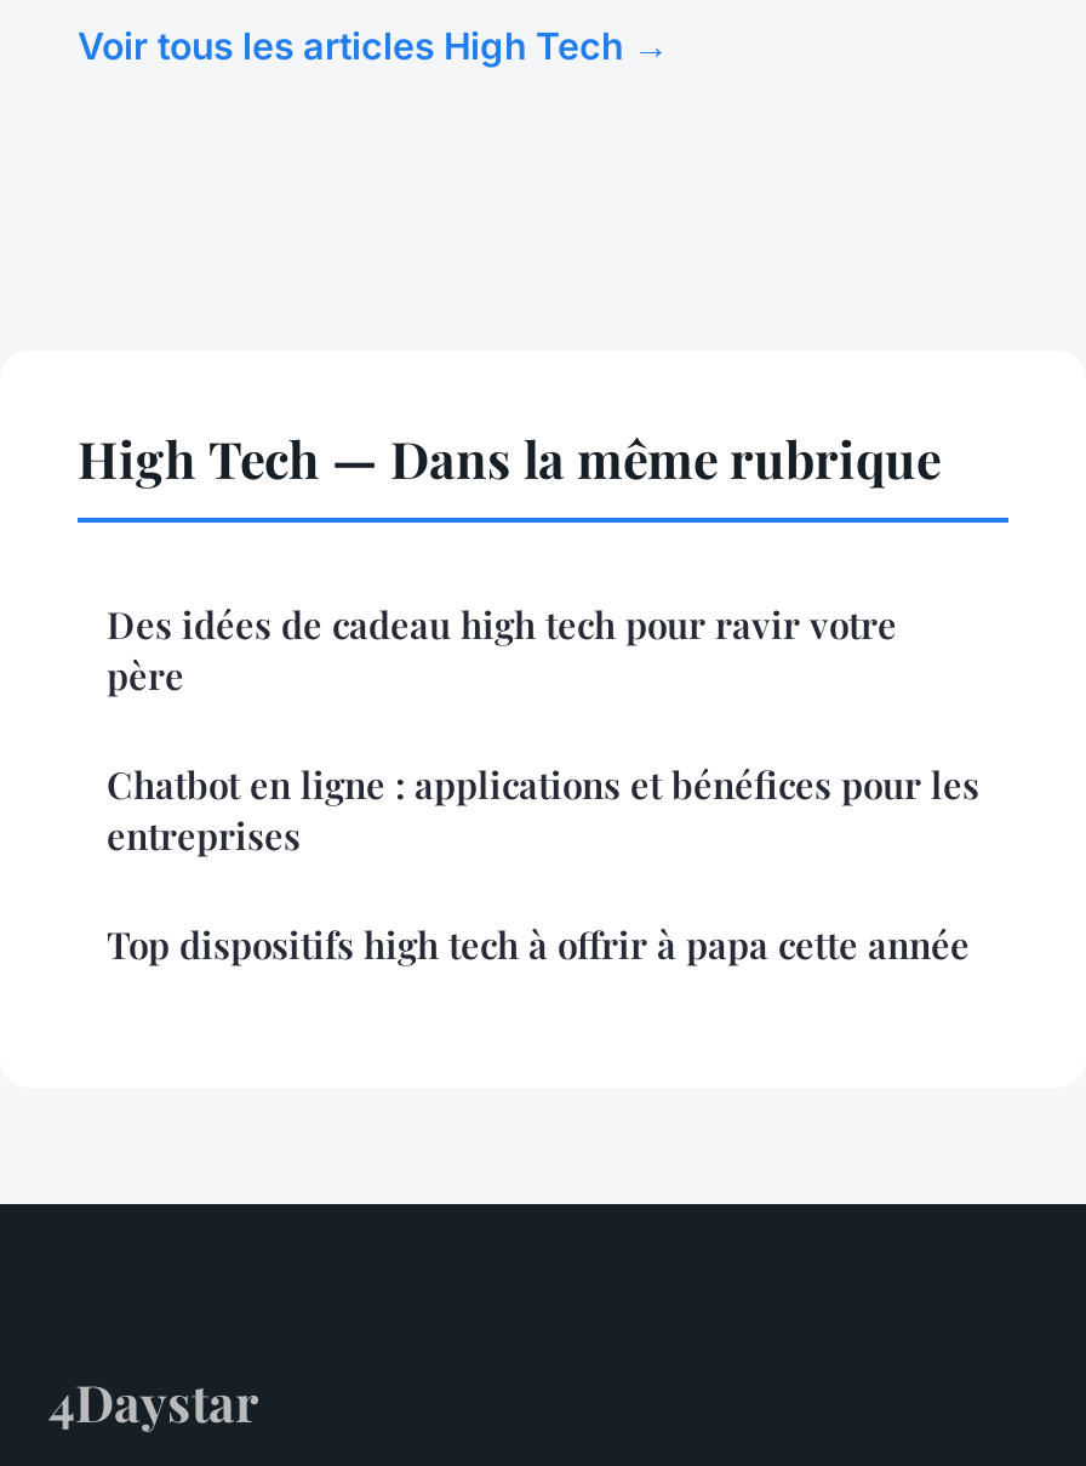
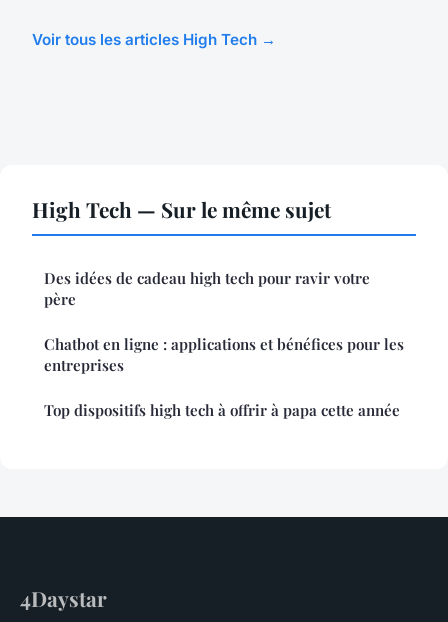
[78,424,941,492] High Tech — Dans la même rubrique -> [32,195,331,223] High Tech — Sur le même sujet

